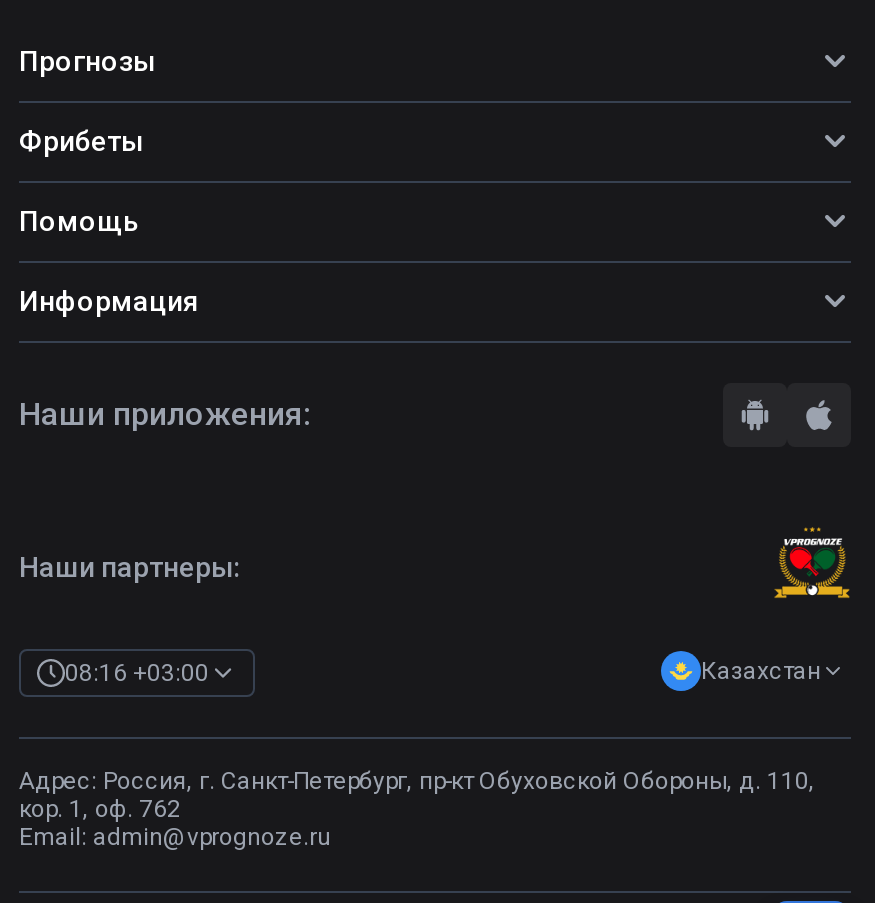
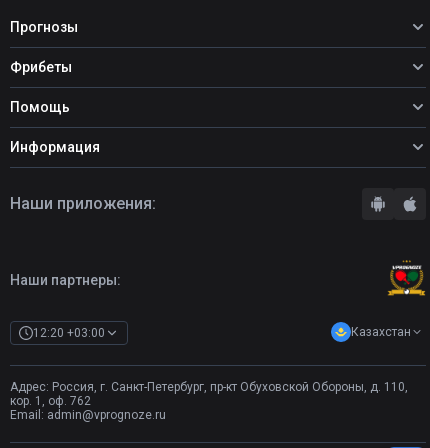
[65,658,209,686] 08:16 +03:00 -> [33,325,105,339] 12:20 +03:00

